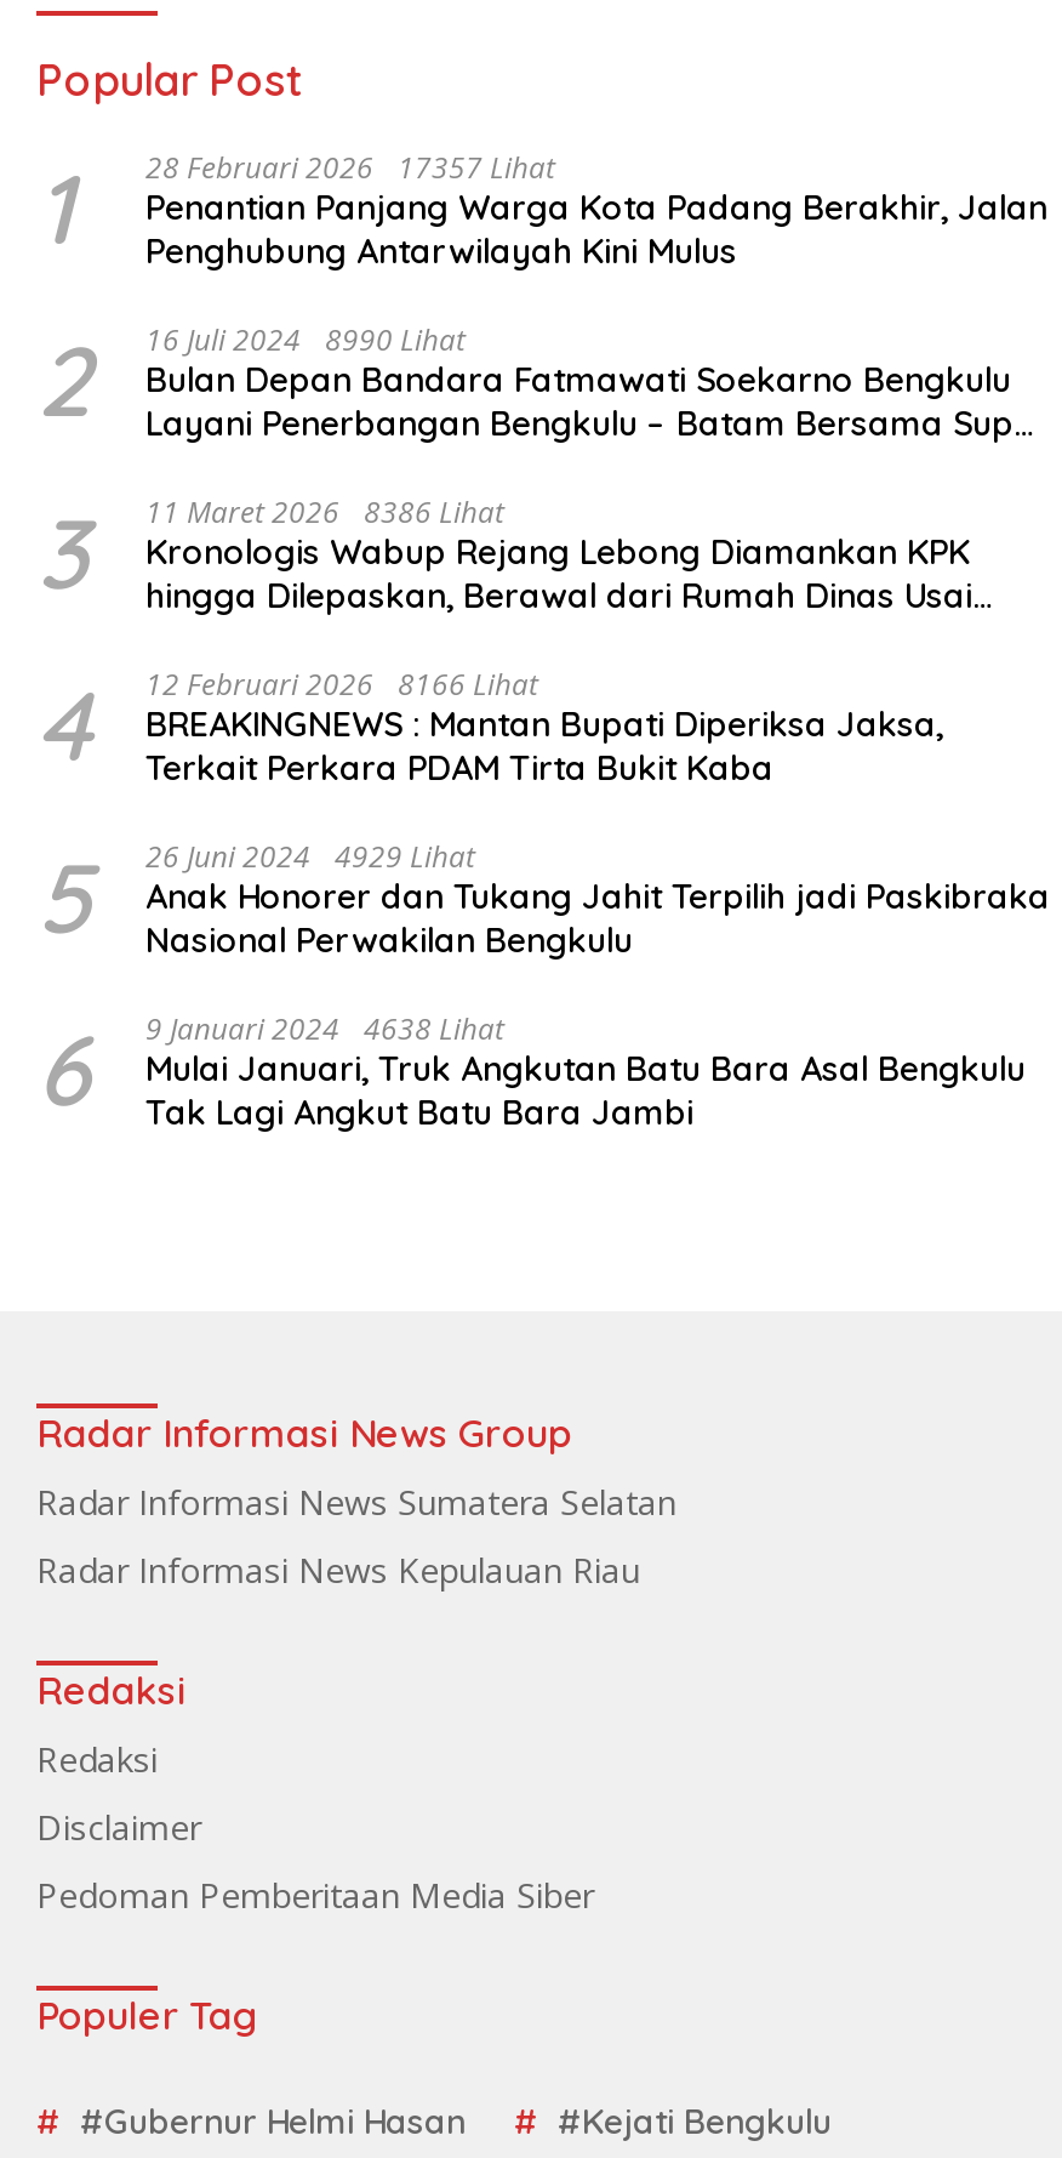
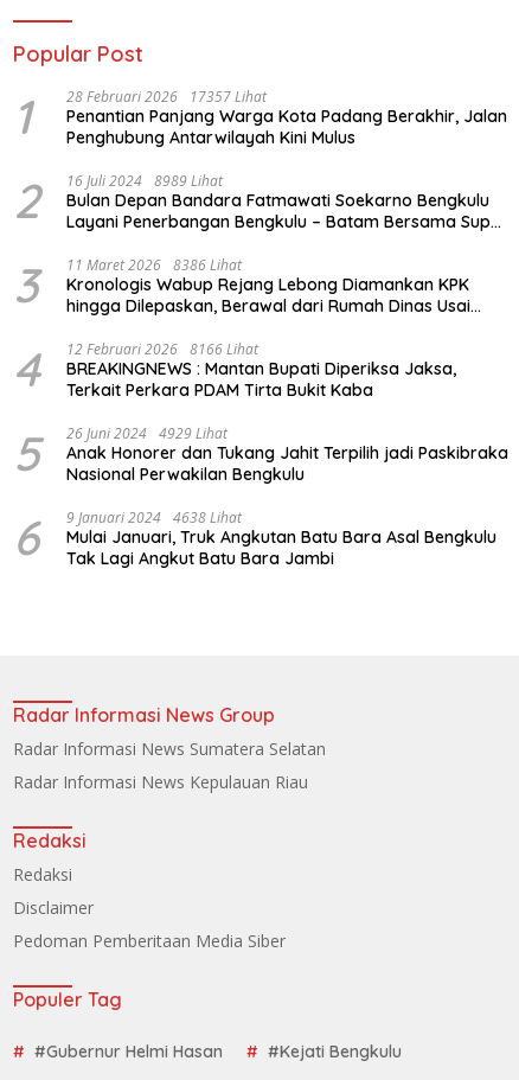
[145,319,466,360] 16 Juli 2024 8990 Lihat -> [66,171,223,191] 16 Juli 2024 8989 Lihat

